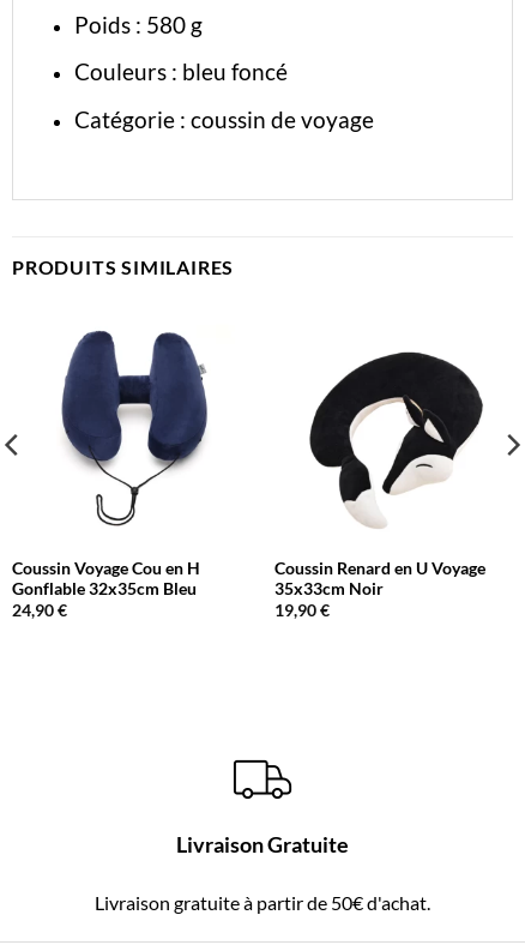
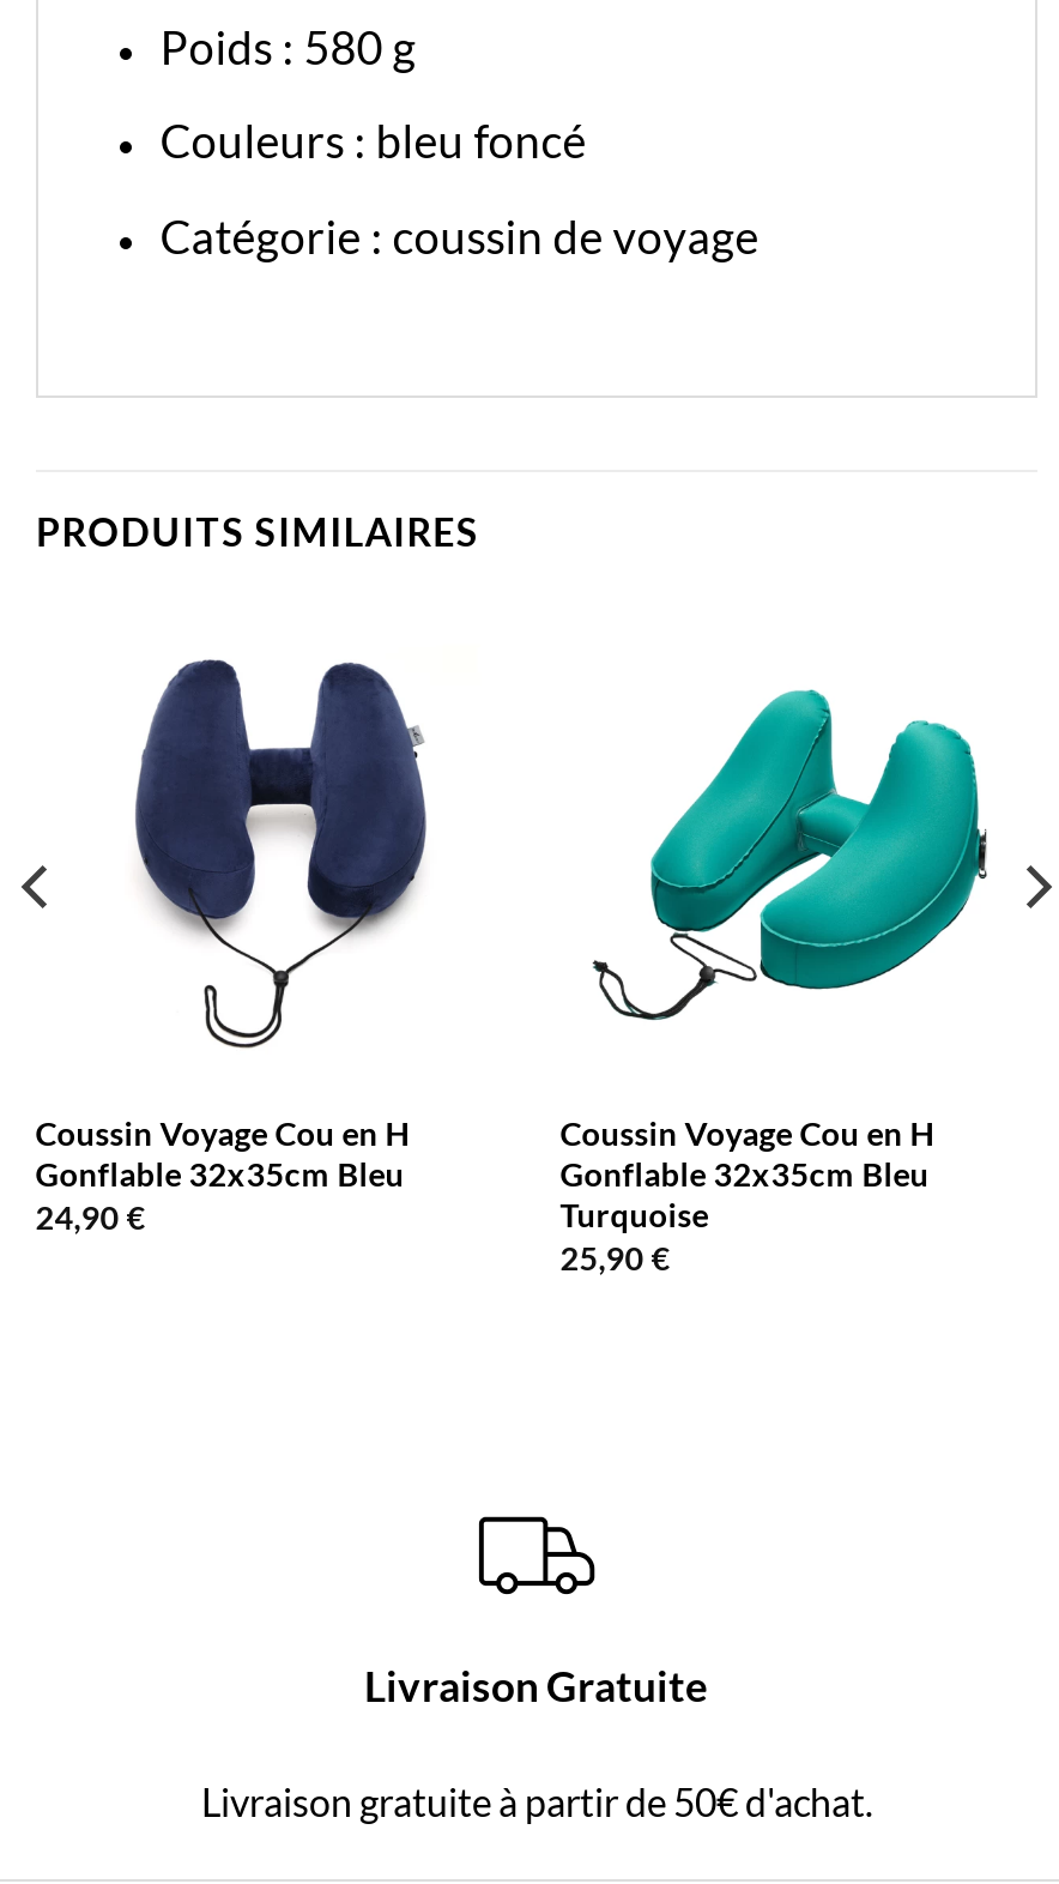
[274,347,488,620] [image] | Coussin Renard en U Voyage | 35x33cm Noir | 19,90 € -> [560,688,990,1278] [image] | Coussin Voyage Cou en H | Gonflable 32x35cm Bleu | Turquoise | 25,90 €

